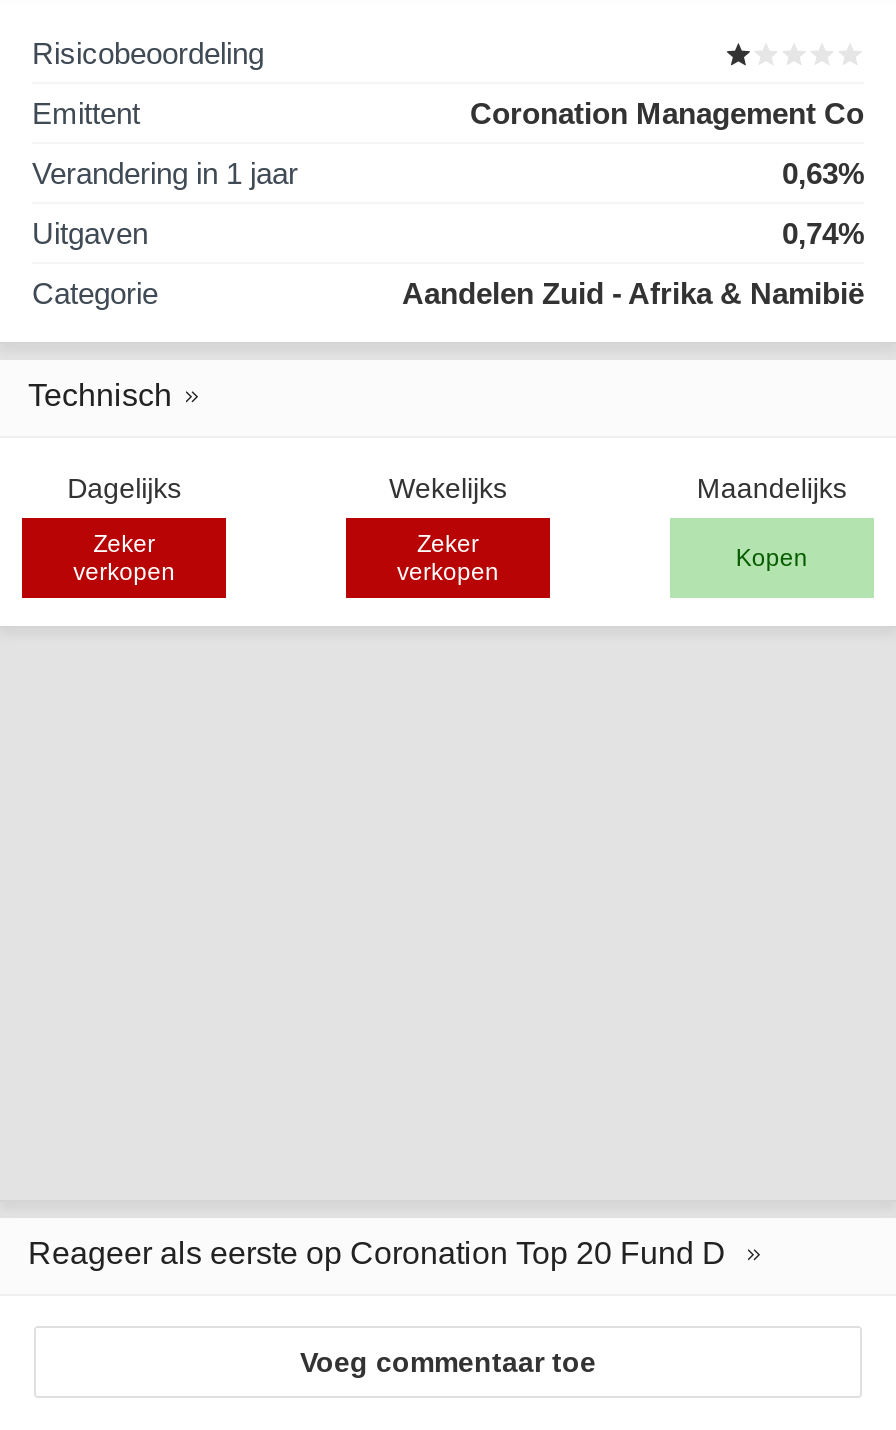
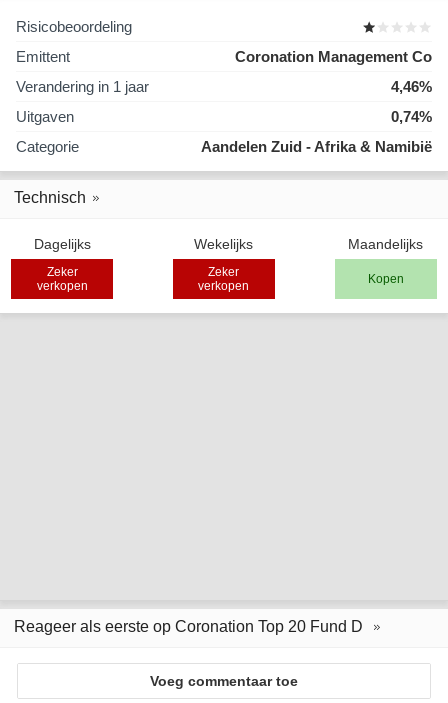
[782,156,864,190] 0,63% -> [391,78,432,95] 4,46%

